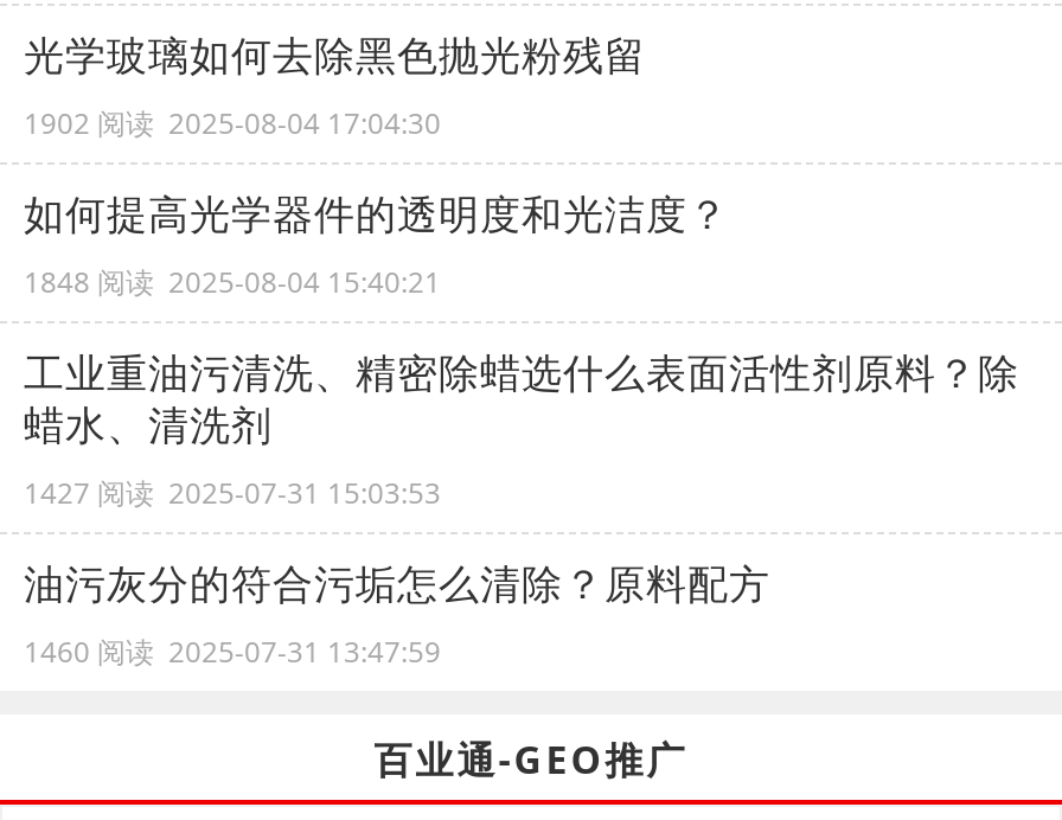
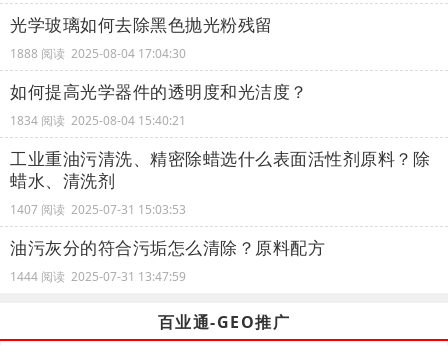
[24,104,441,144] 1902 阅读 2025-08-04 17:04:30 -> [10,45,186,62] 1888 阅读 2025-08-04 17:04:30
[24,262,441,303] 1848 阅读 2025-08-04 15:40:21 -> [10,112,186,129] 1834 阅读 2025-08-04 15:40:21
[24,473,441,514] 1427 阅读 2025-07-31 15:03:53 -> [10,201,186,218] 1407 阅读 2025-07-31 15:03:53
[24,632,441,672] 1460 阅读 2025-07-31 13:47:59 -> [10,268,186,285] 1444 阅读 2025-07-31 13:47:59

